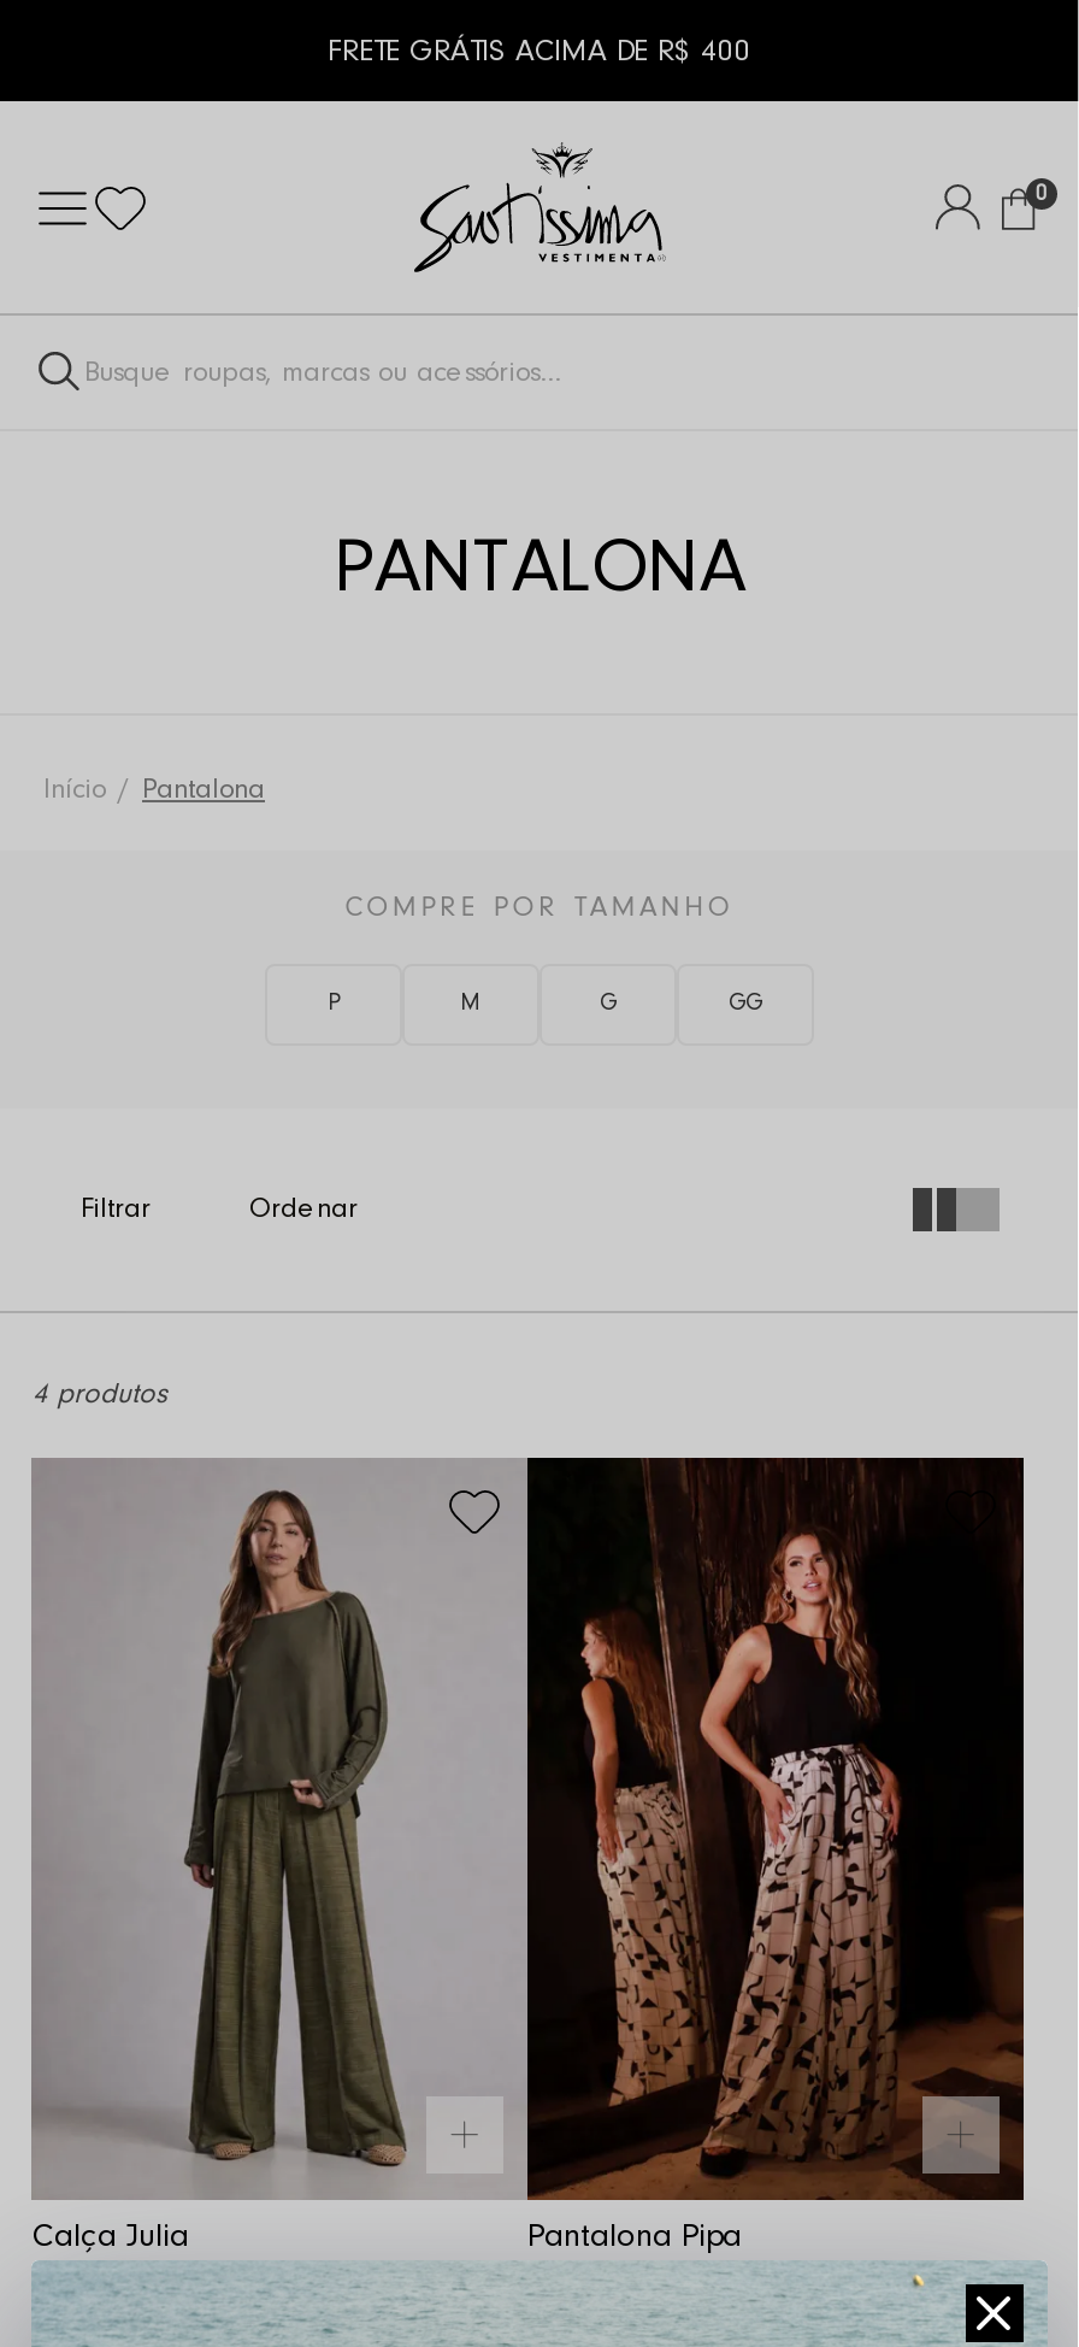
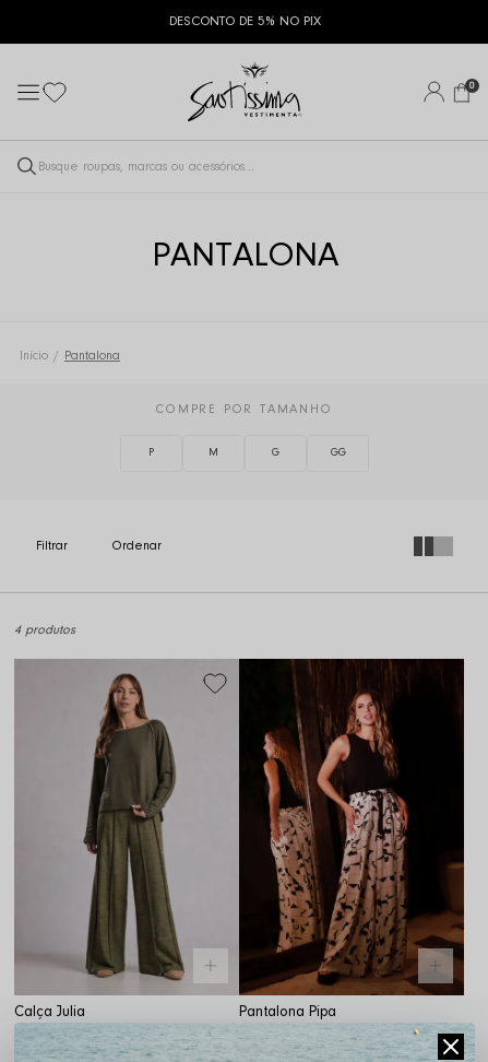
[328,35,751,66] FRETE GRÁTIS ACIMA DE R$ 400 -> [169,14,320,28] DESCONTO DE 5% NO PIX

